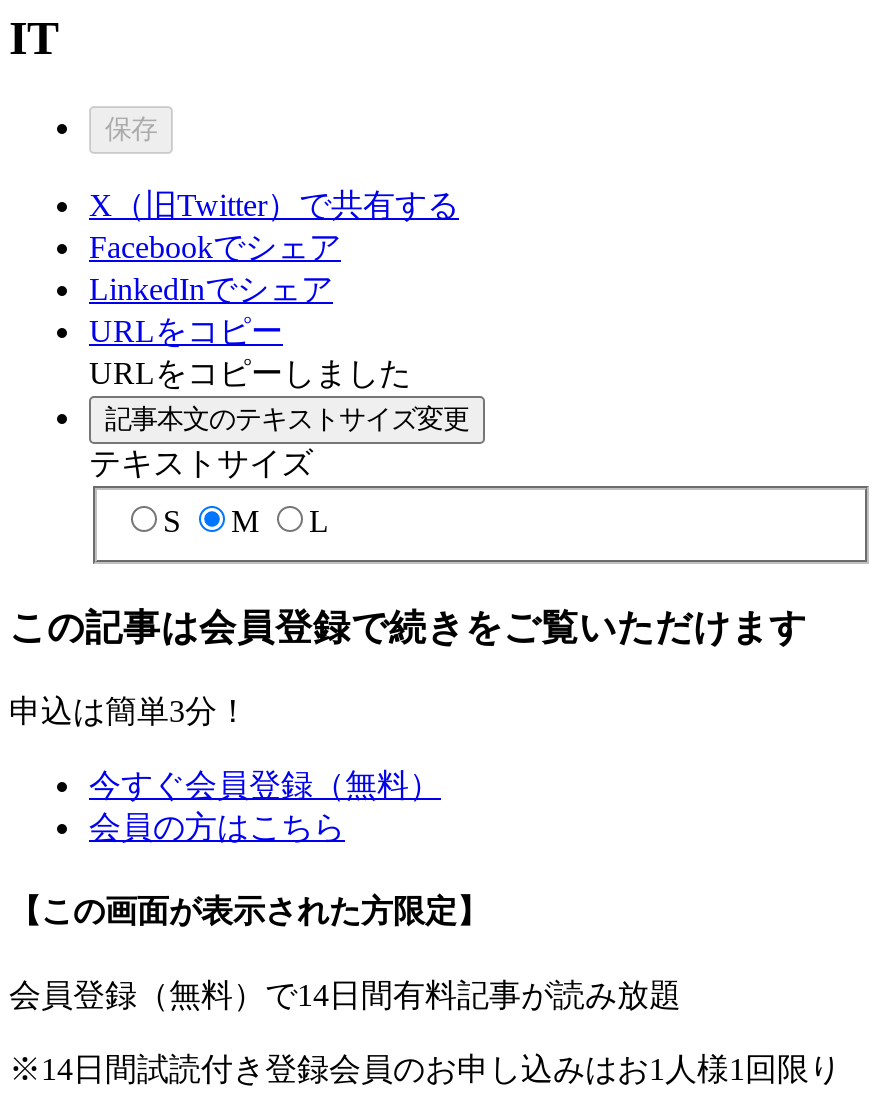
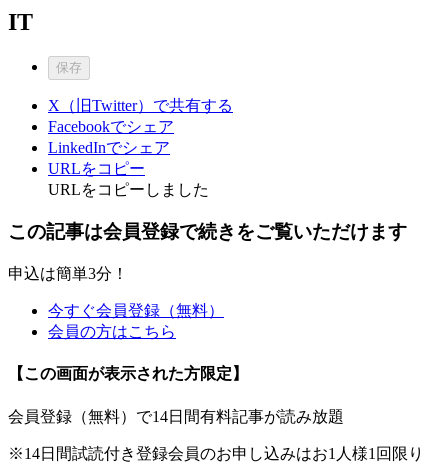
[89,403,469,538] 記事本文のテキストサイズ変更 | テキストサイズ | S | M | L -> none

